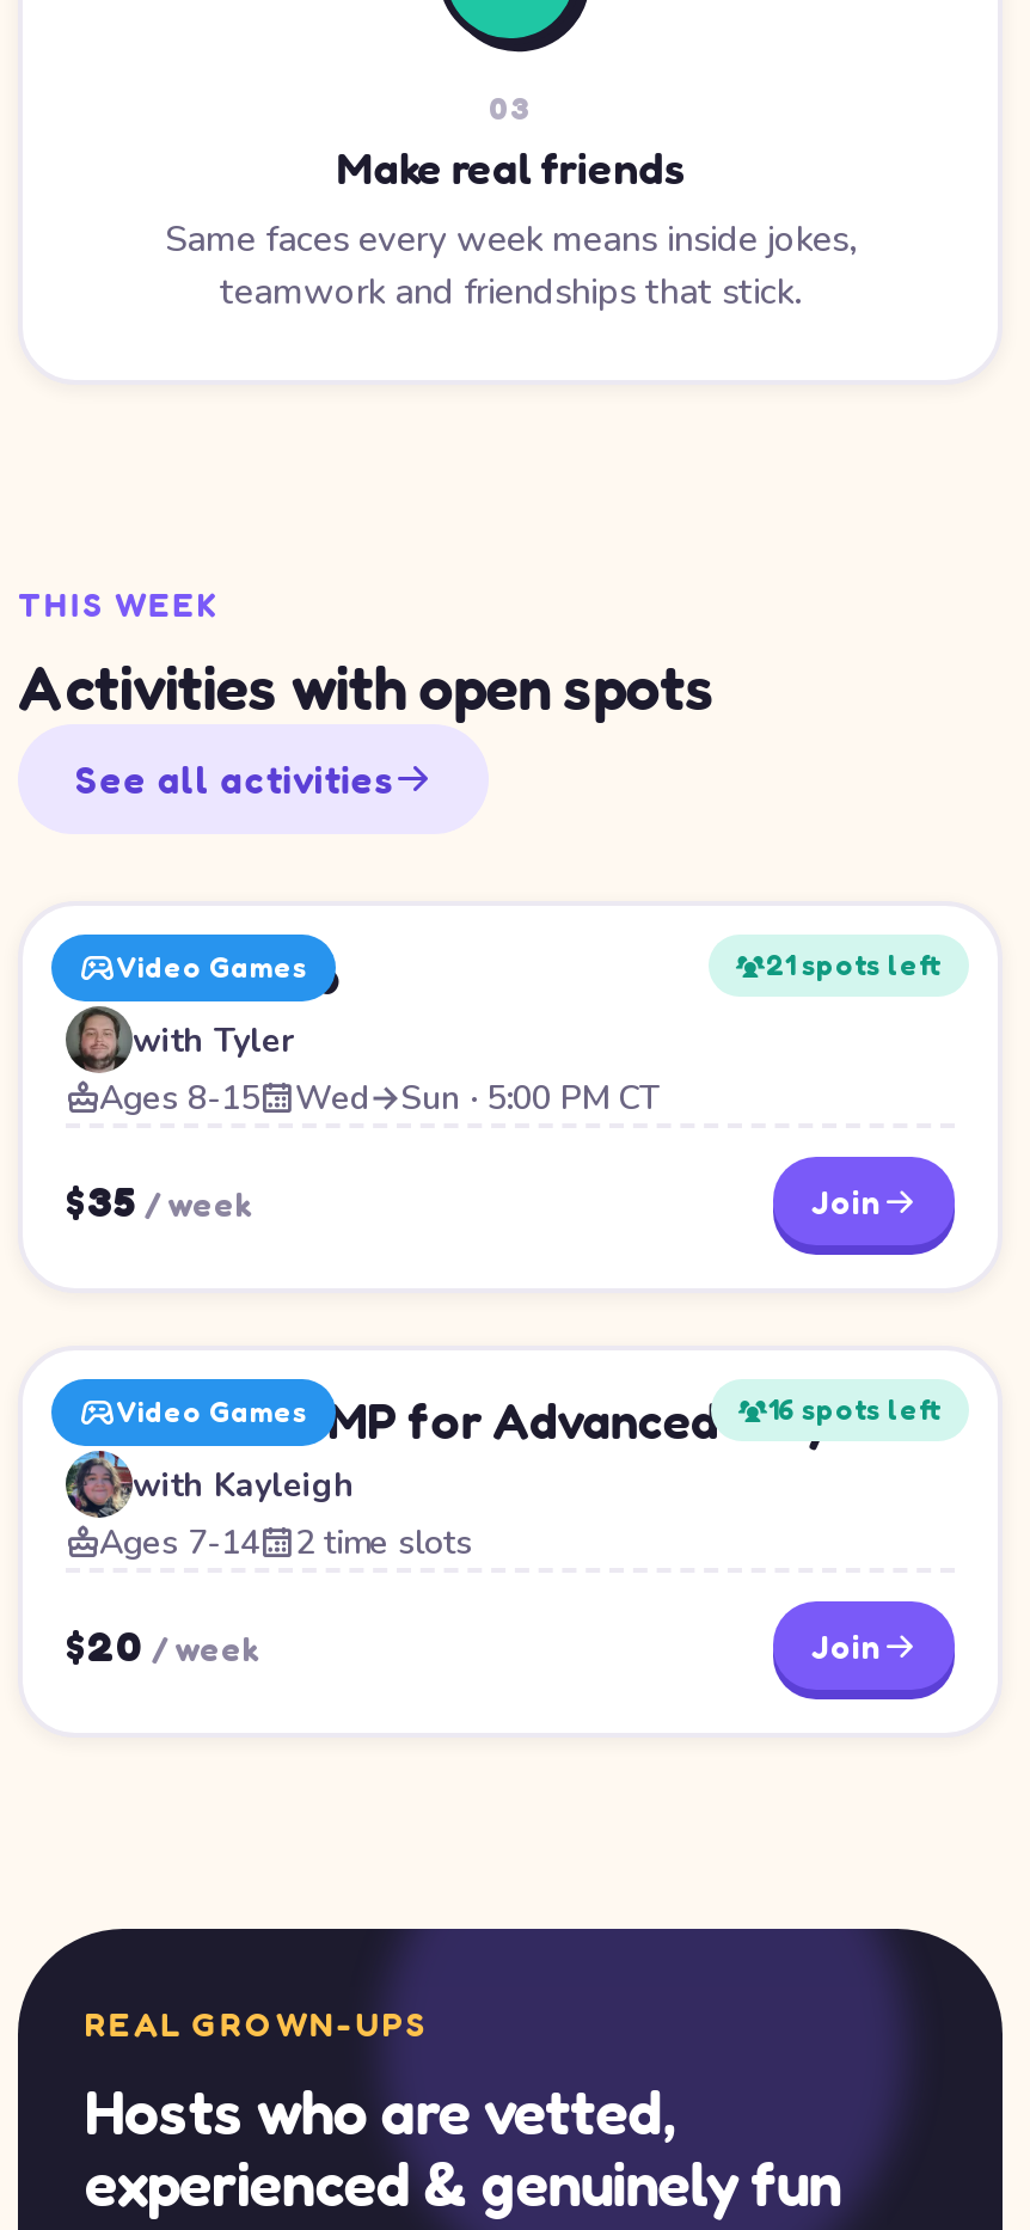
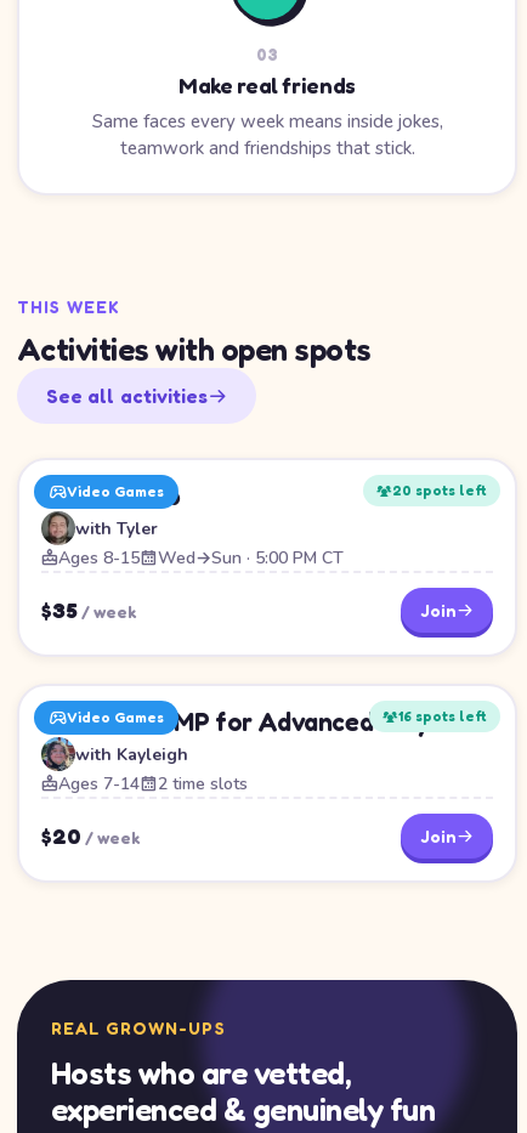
[766,946,943,982] 21 spots left -> [392,481,487,499] 20 spots left

